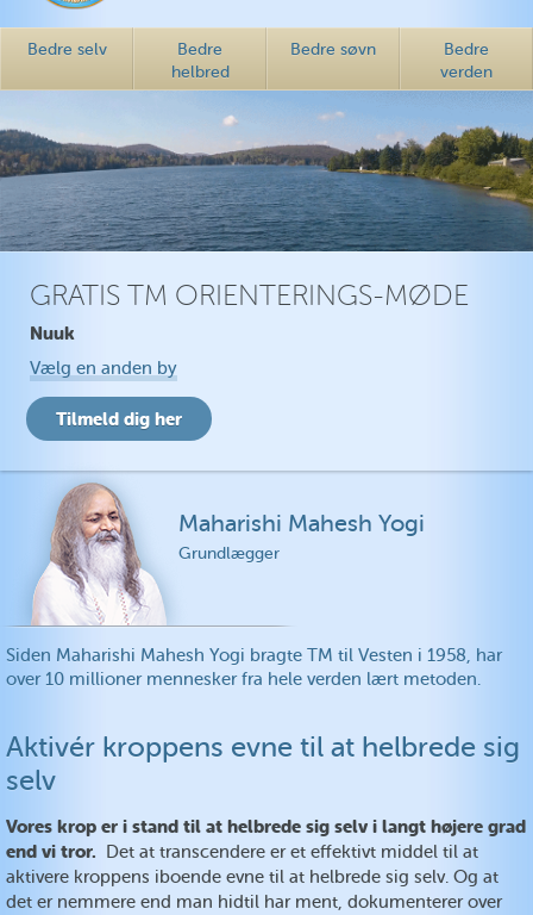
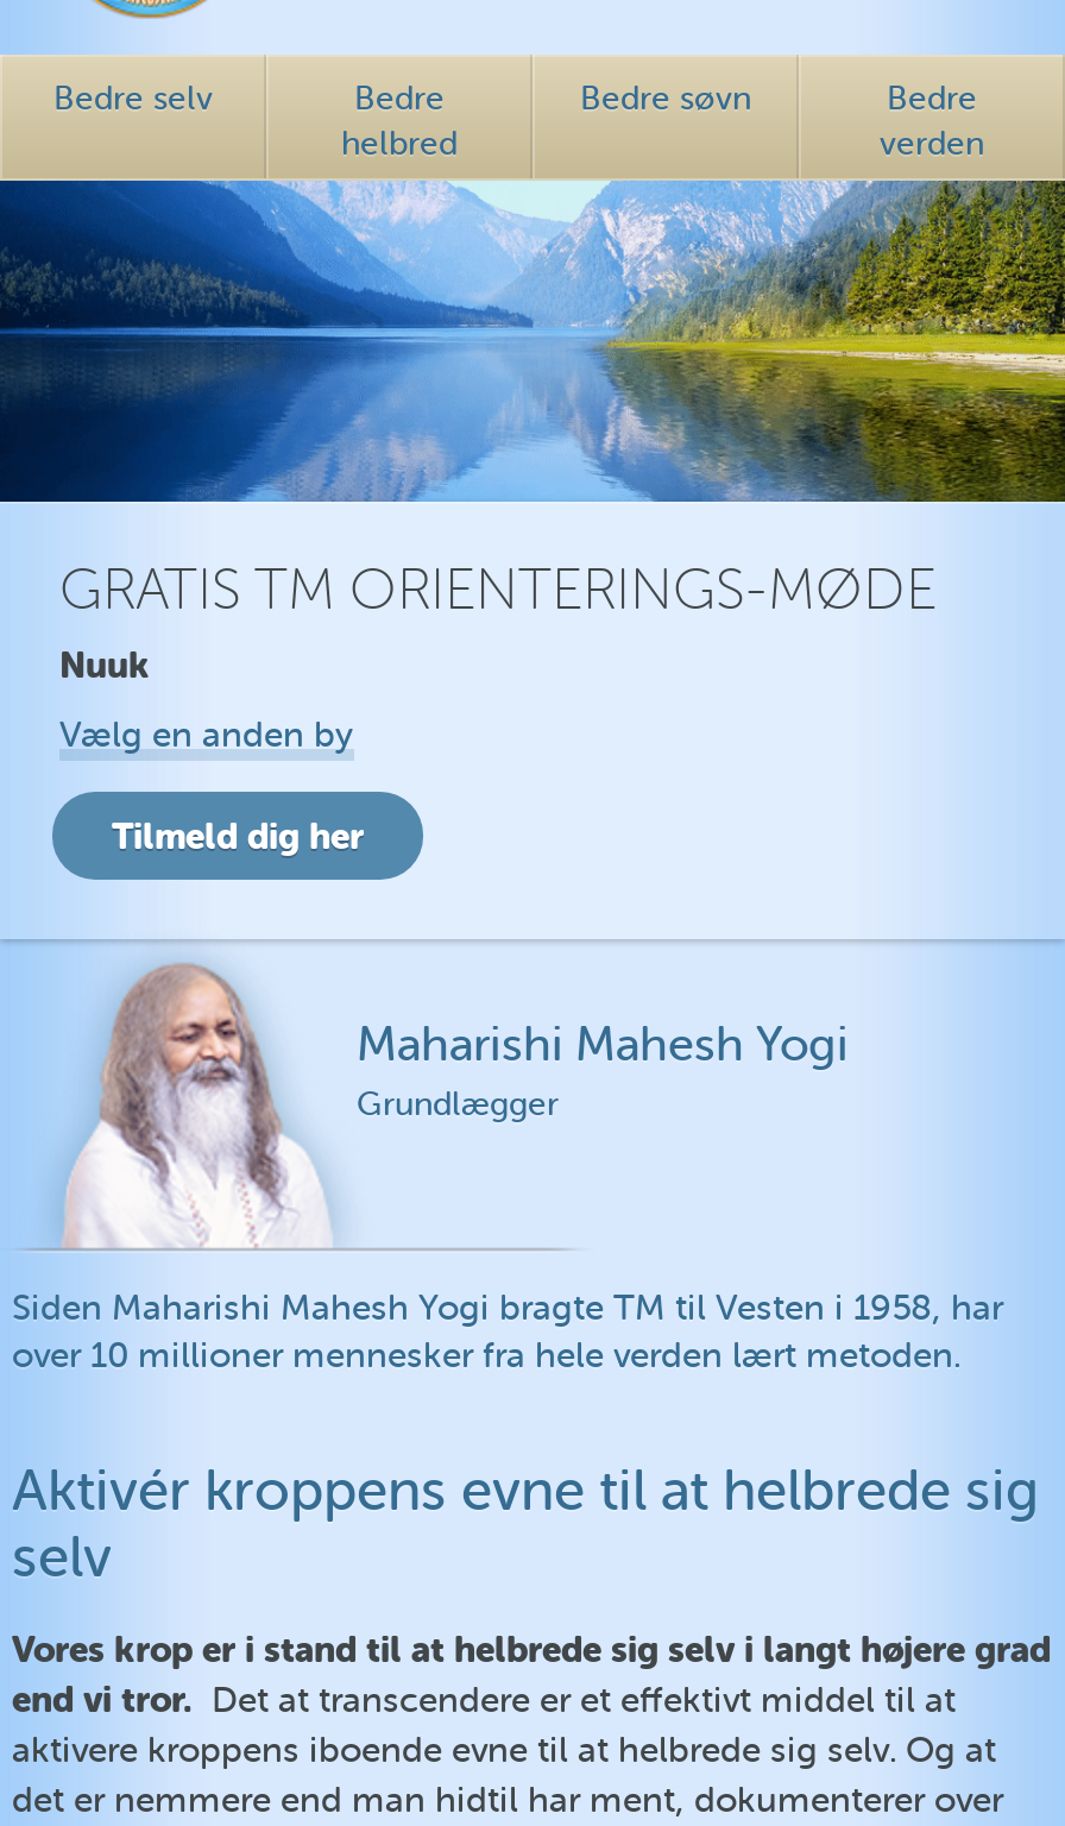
[4,89,529,253] [image] -> [7,178,1058,502] [image]

